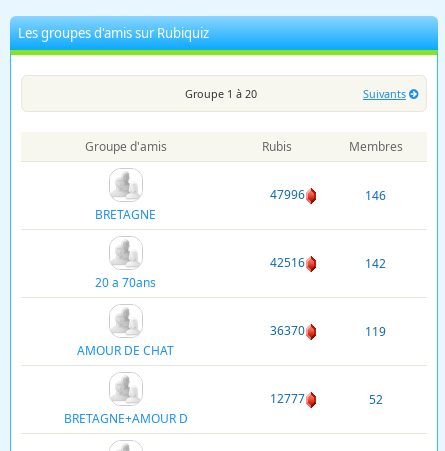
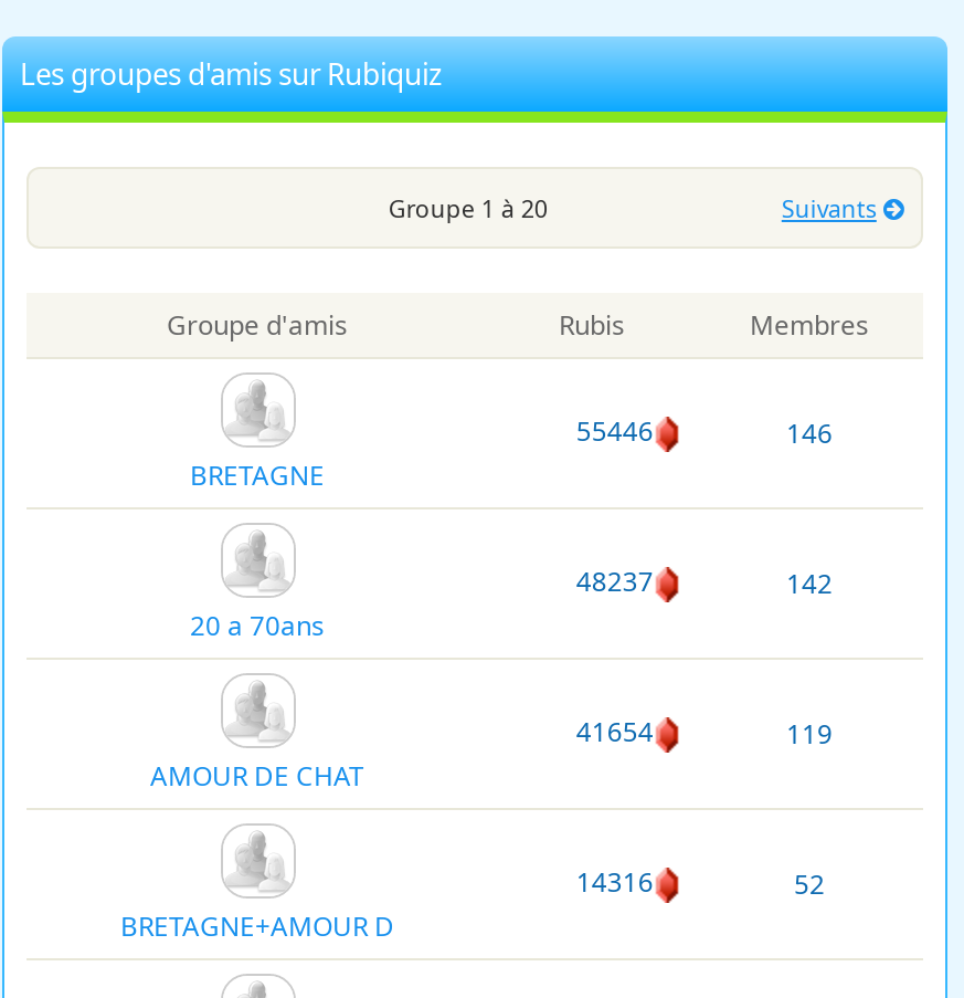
[270,186,305,203] 47996 -> [576,412,653,450] 55446
[270,254,305,271] 42516 -> [576,563,653,600] 48237
[270,322,305,339] 36370 -> [576,713,653,750] 41654
[270,390,305,407] 12777 -> [576,863,653,901] 14316

